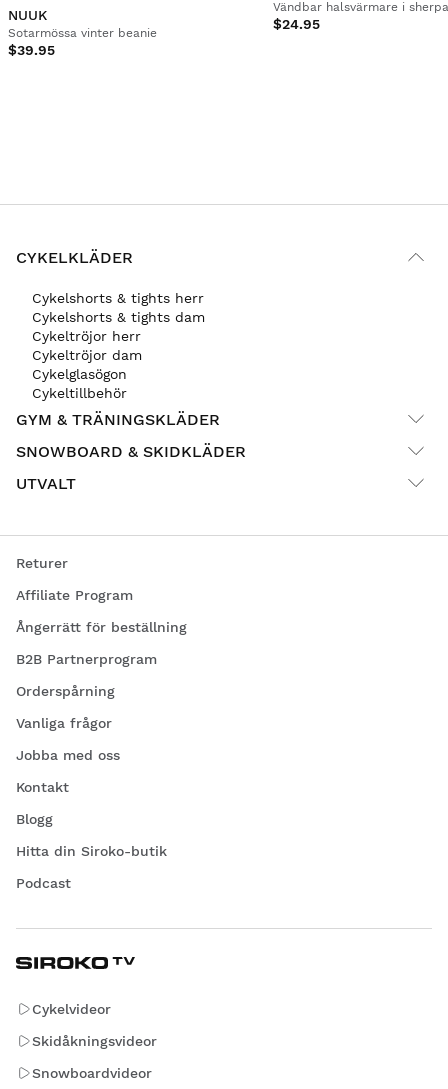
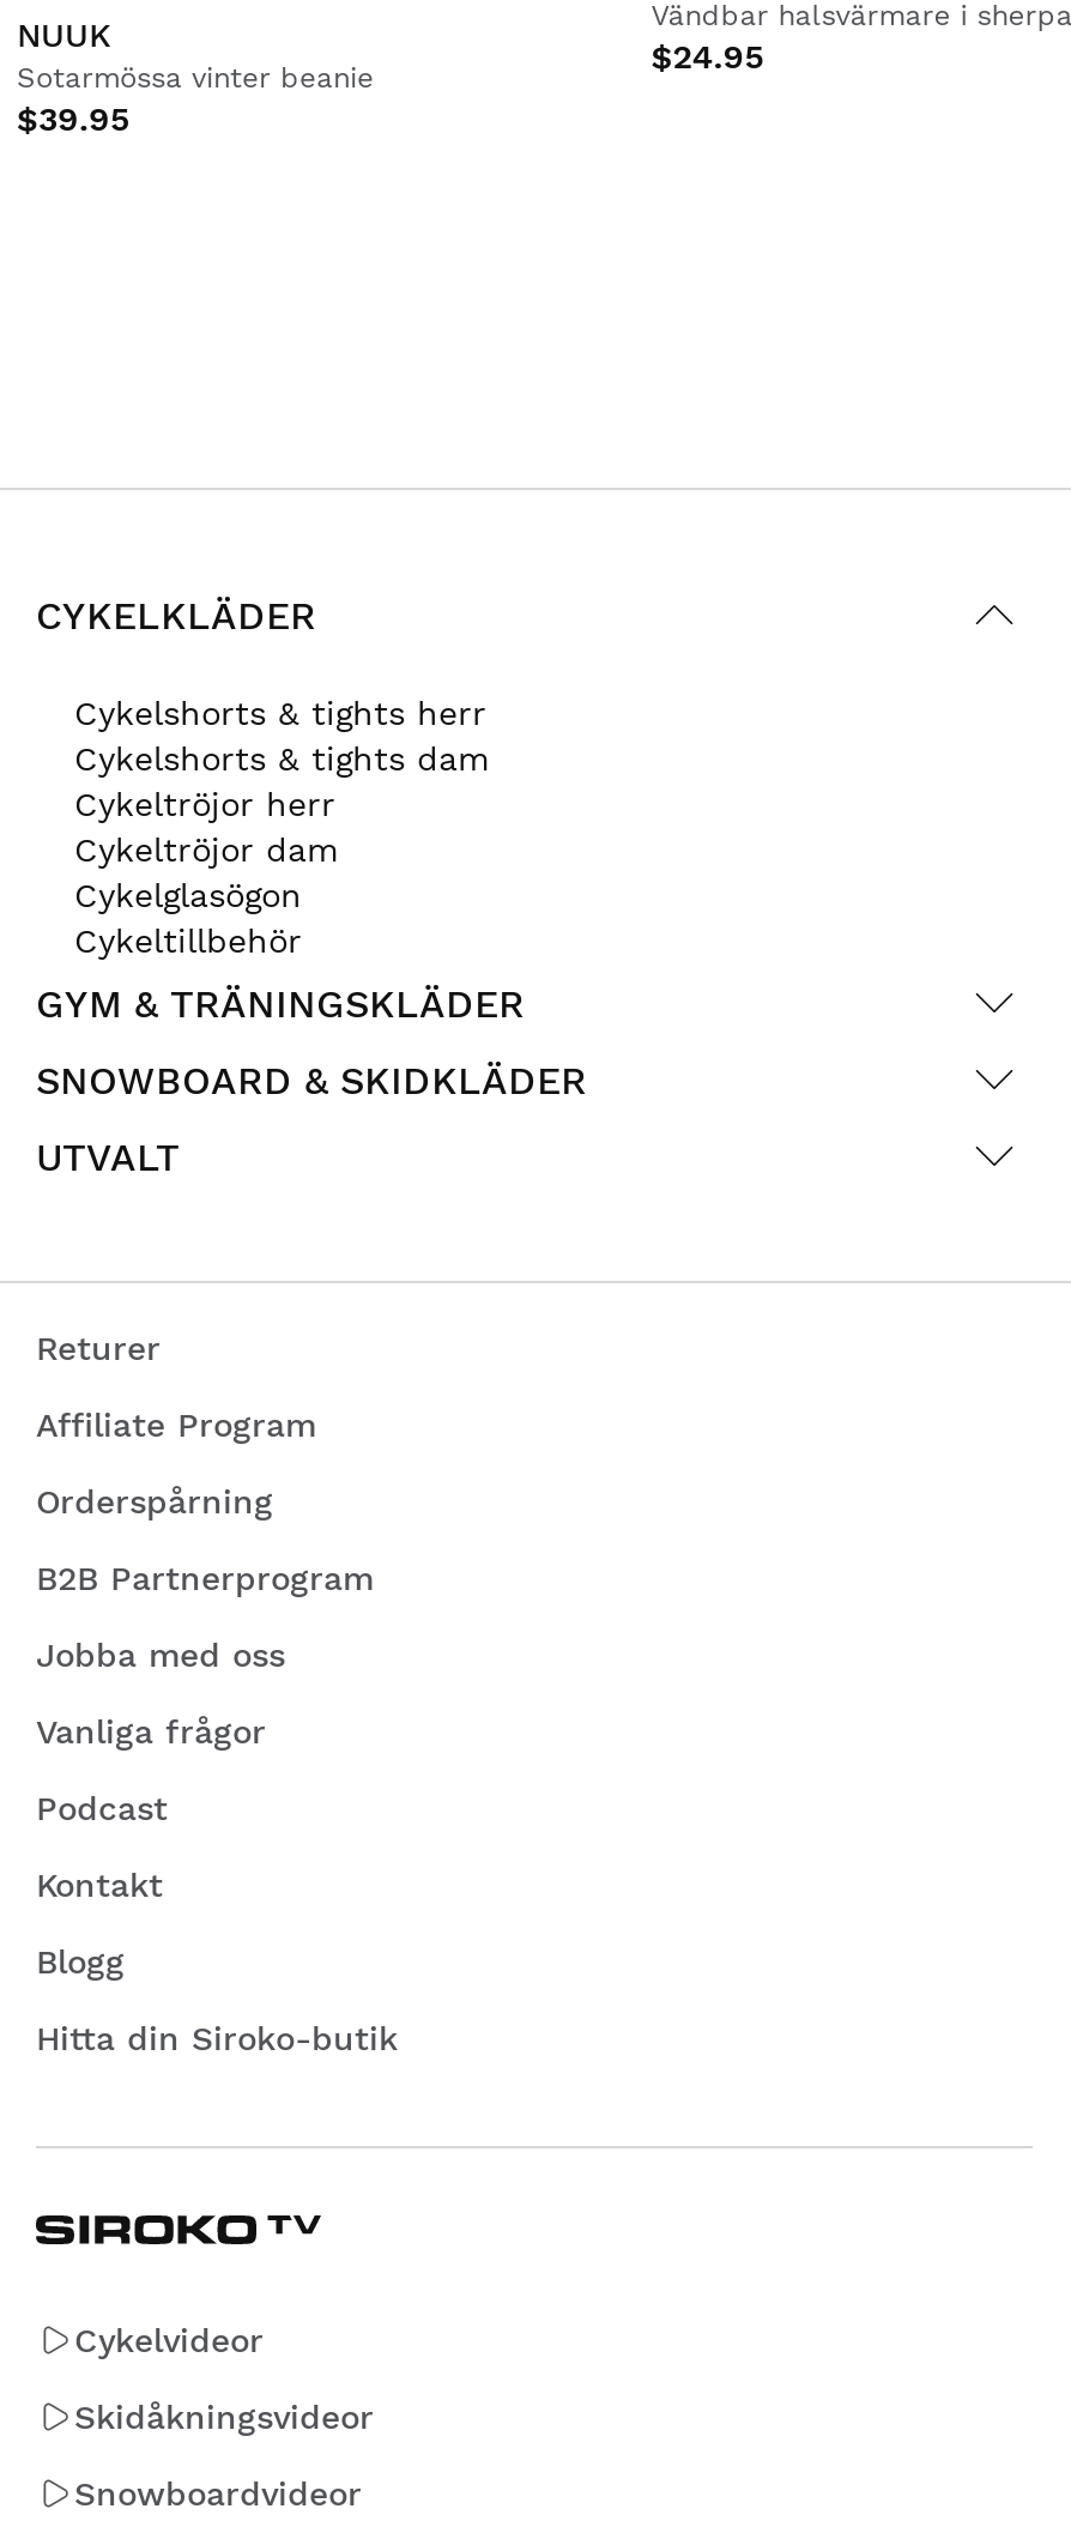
[16,619,187,635] Ångerrätt för beställning -> none
moved [16,683,115,699] -> [36,1482,273,1521]: Orderspårning
moved [16,747,120,763] -> [36,1636,285,1674]: Jobba med oss
moved [16,875,71,891] -> [36,1789,168,1827]: Podcast

